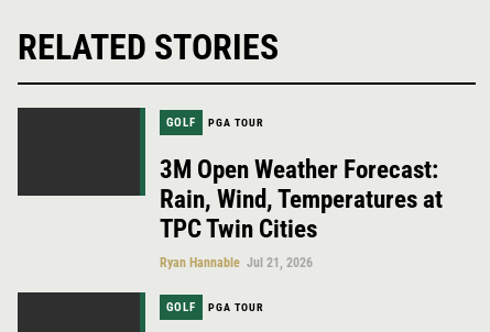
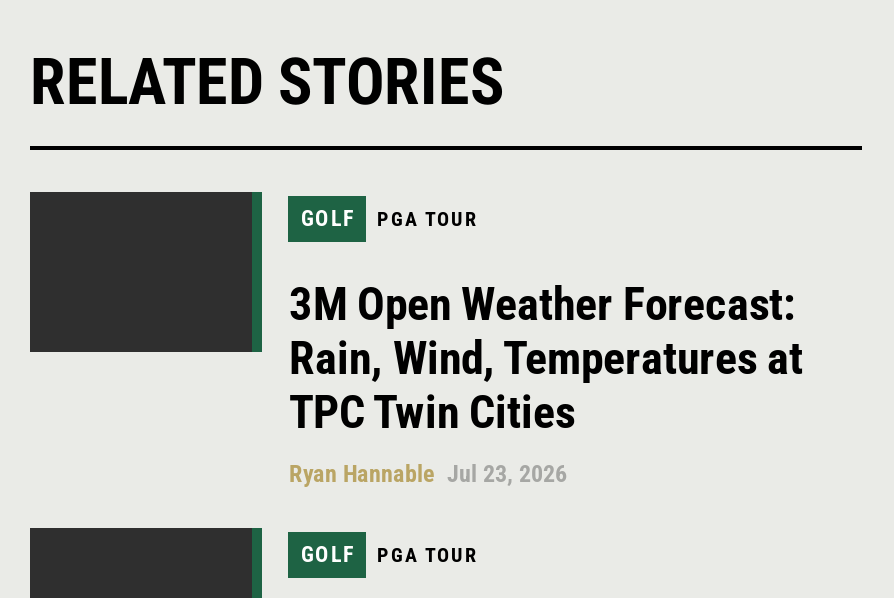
[160,255,313,271] Ryan Hannable Jul 21, 2026 -> [289,460,567,488] Ryan Hannable Jul 23, 2026

